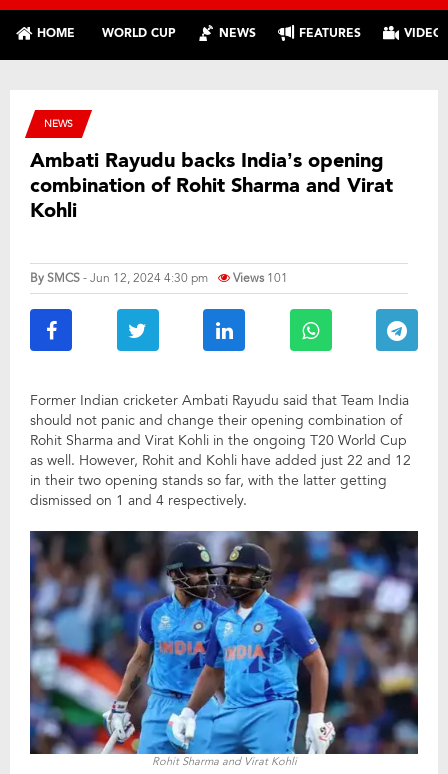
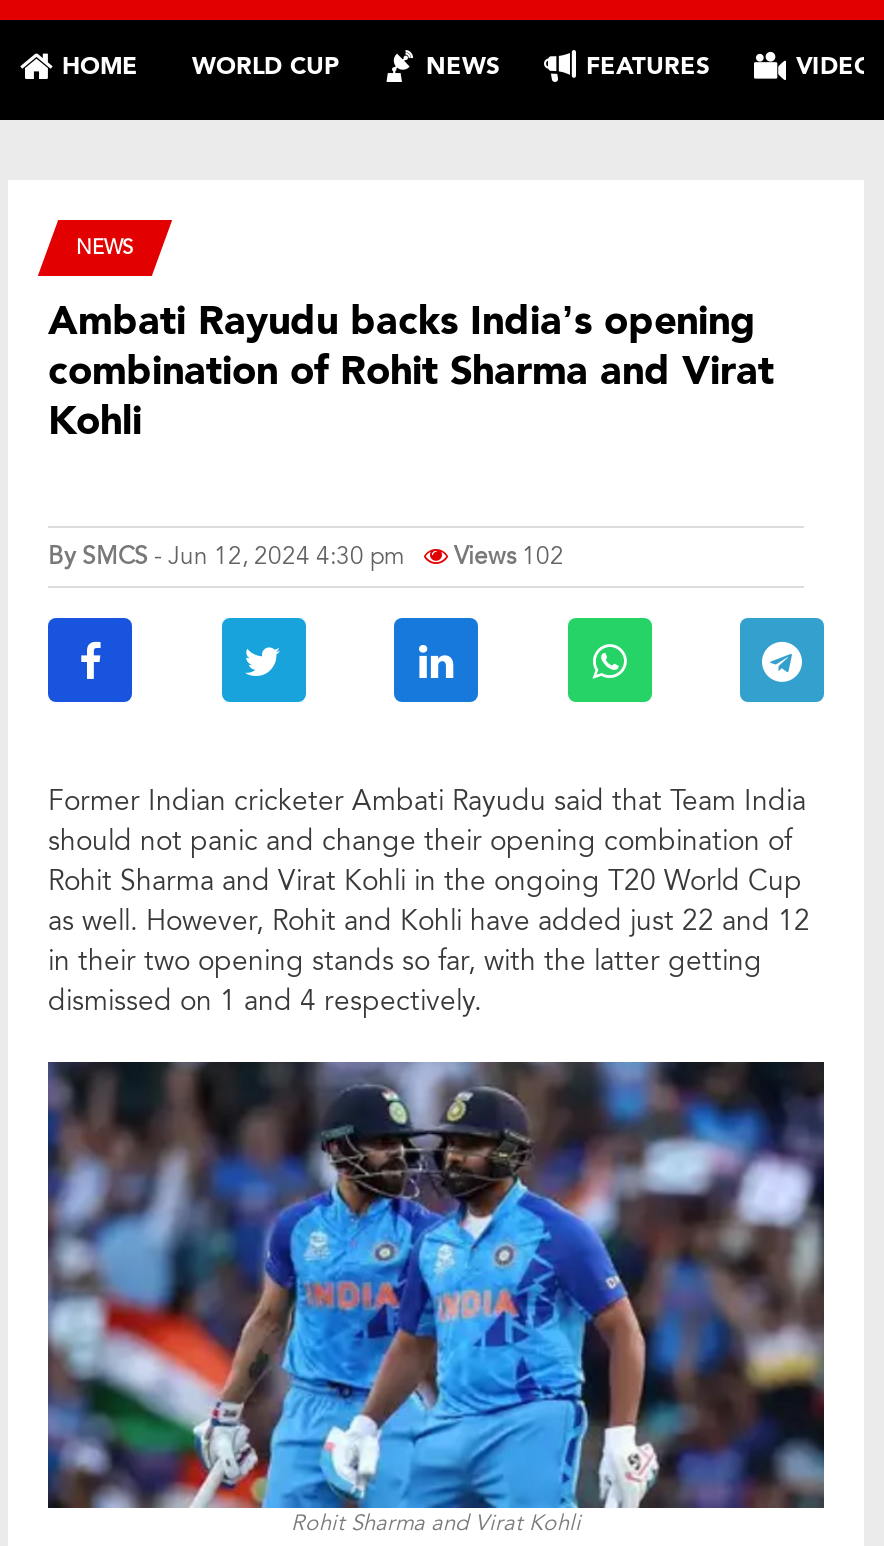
[30,270,288,286] By SMCS - Jun 12, 2024 4:30 pm Views 101 -> [48,540,564,572] By SMCS - Jun 12, 2024 4:30 pm Views 102

